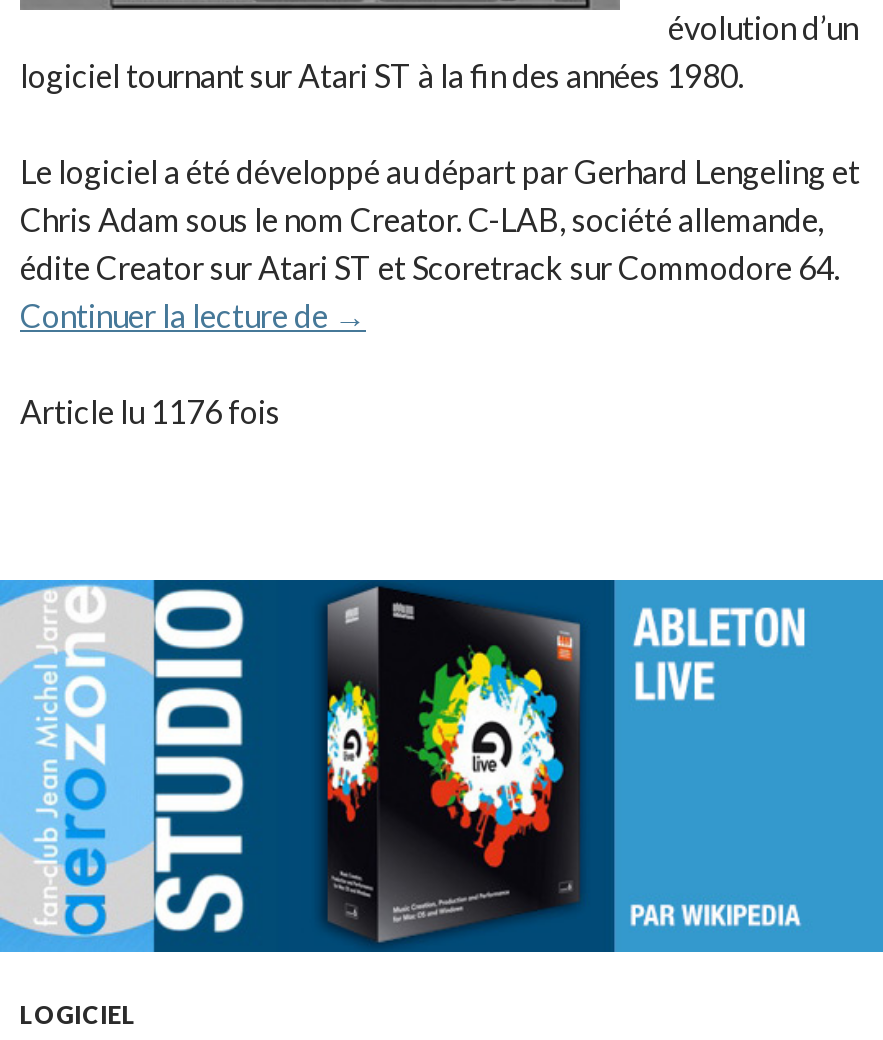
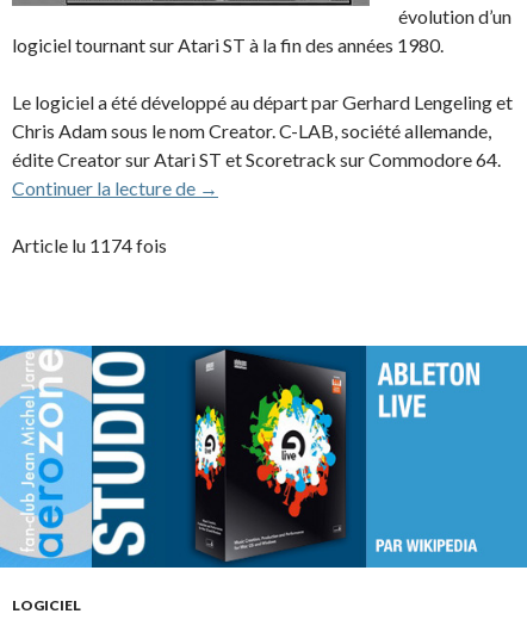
[20,391,280,429] Article lu 1176 fois -> [12,233,167,256] Article lu 1174 fois

